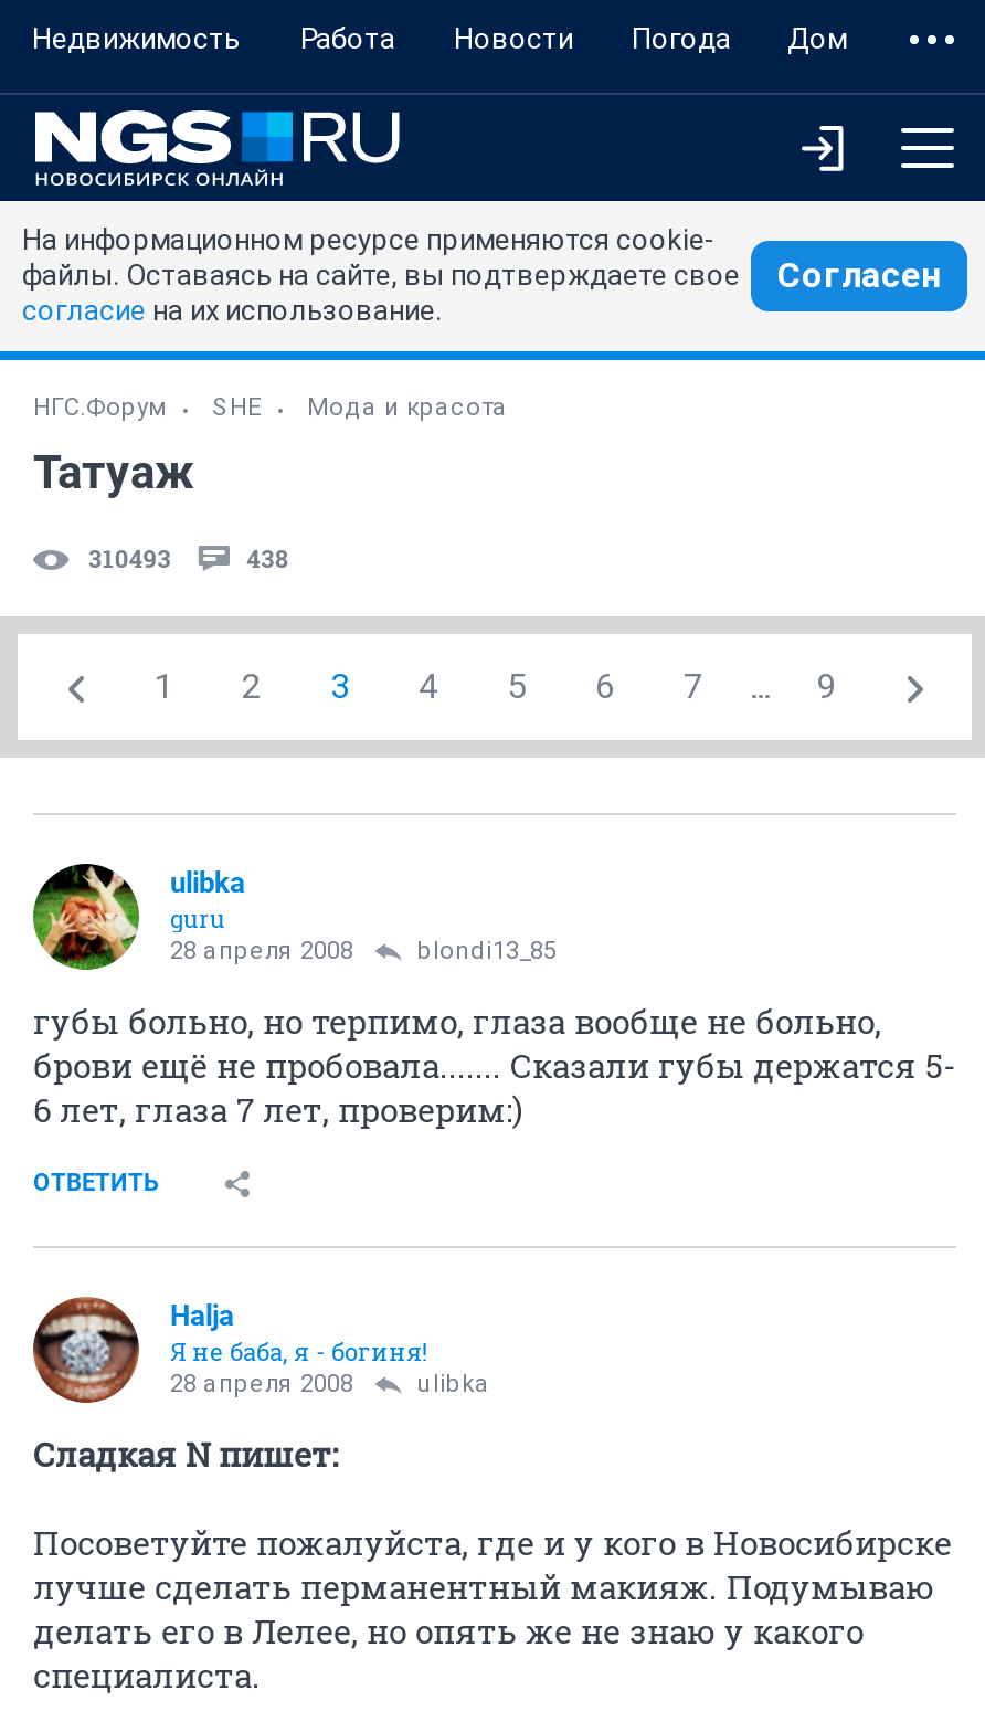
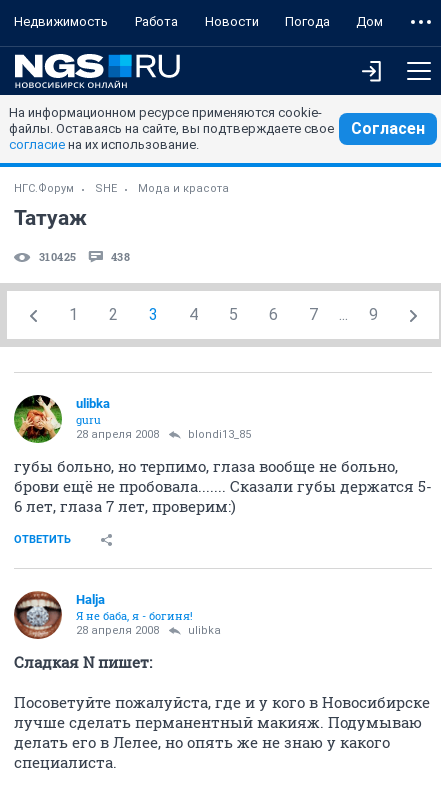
[88,541,171,574] 310493 -> [39,249,77,264] 310425

